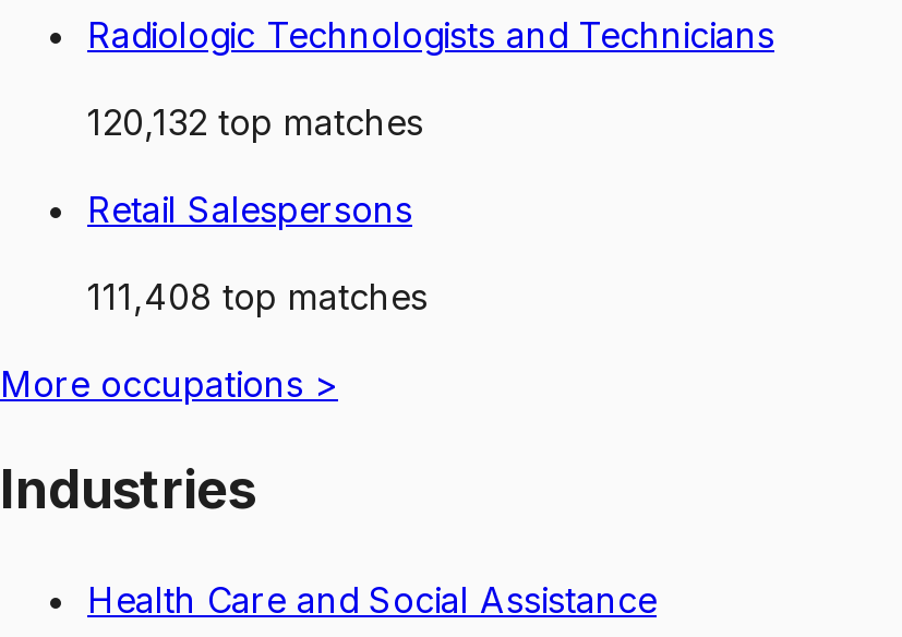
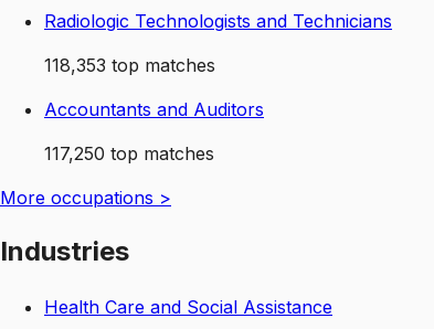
[87,99,423,143] 120,132 top matches -> [44,54,215,76] 118,353 top matches
[87,187,412,230] Retail Salespersons -> [44,98,264,120] Accountants and Auditors
[87,274,428,317] 111,408 top matches -> [44,142,214,164] 117,250 top matches

